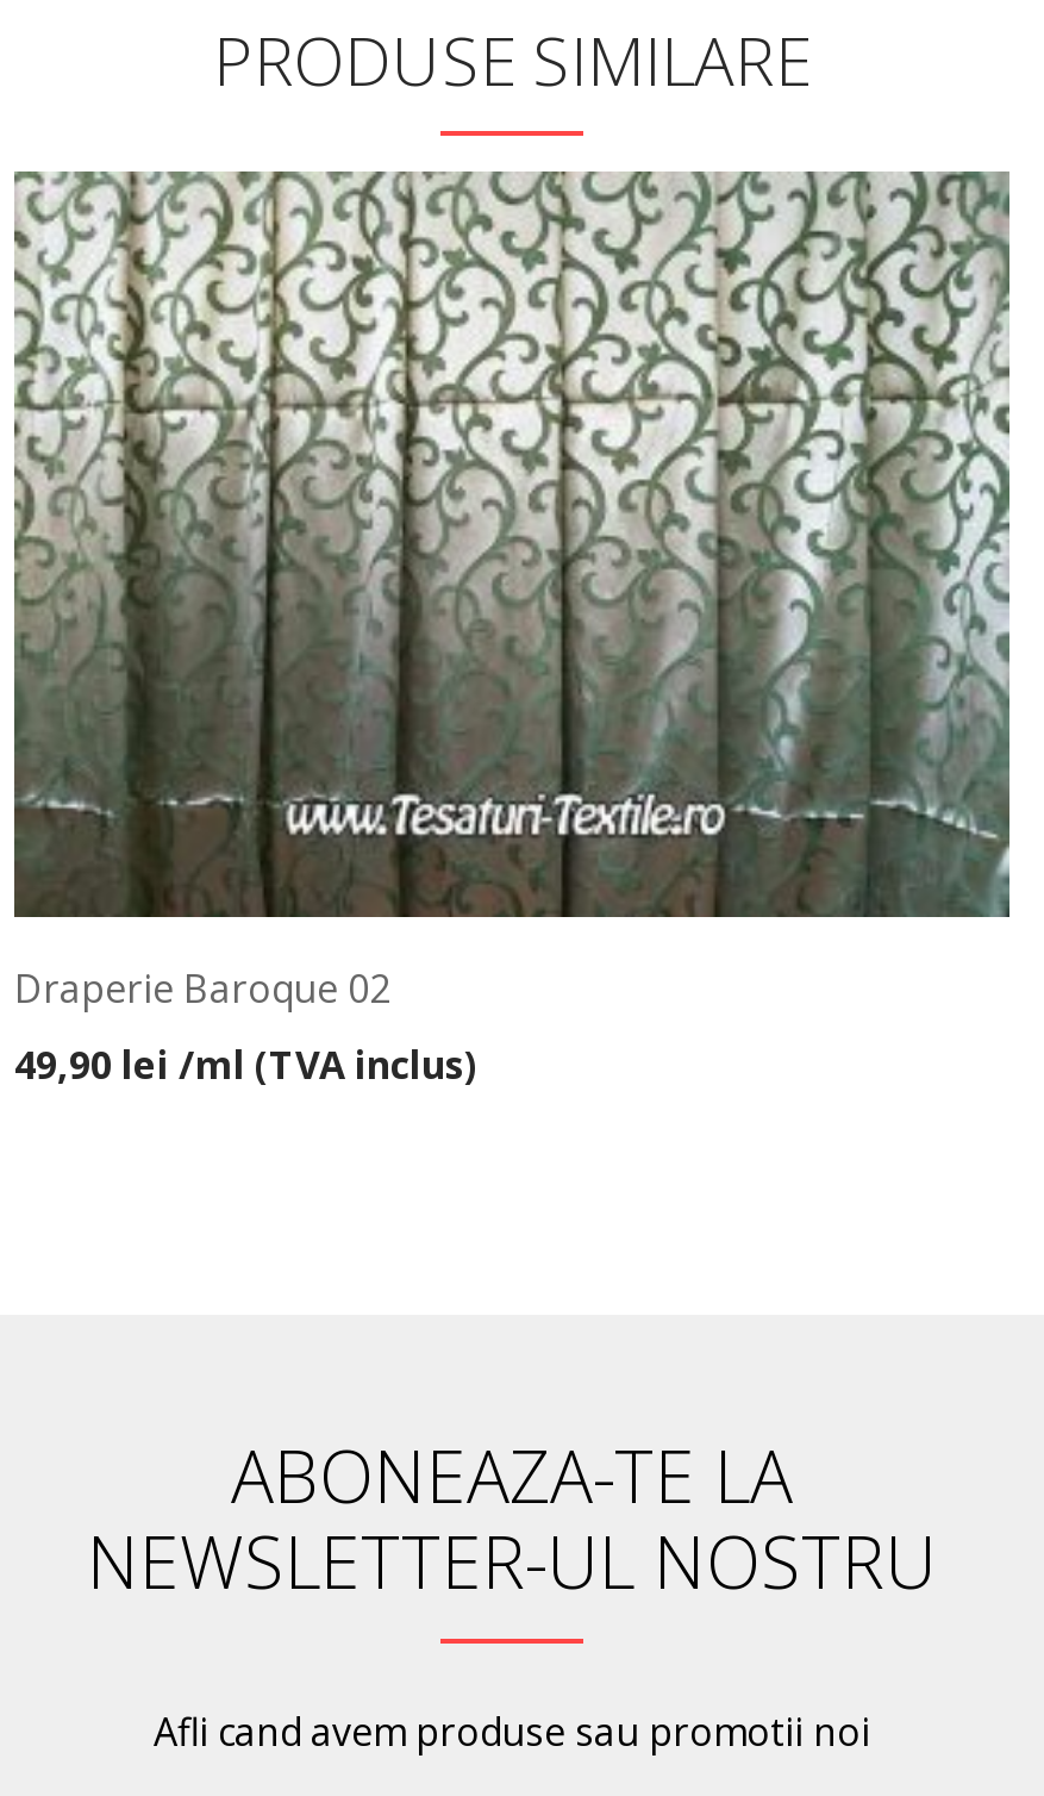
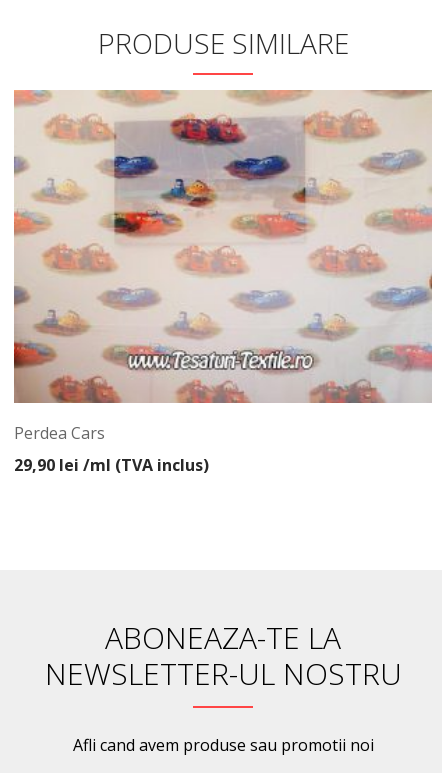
[12,169,1012,1016] [image] | Draperie Baroque 02 -> [13,89,433,444] [image] | Perdea Cars
[14,1040,479,1092] 49,90 lei /ml (TVA inclus) -> [14,454,209,476] 29,90 lei /ml (TVA inclus)

